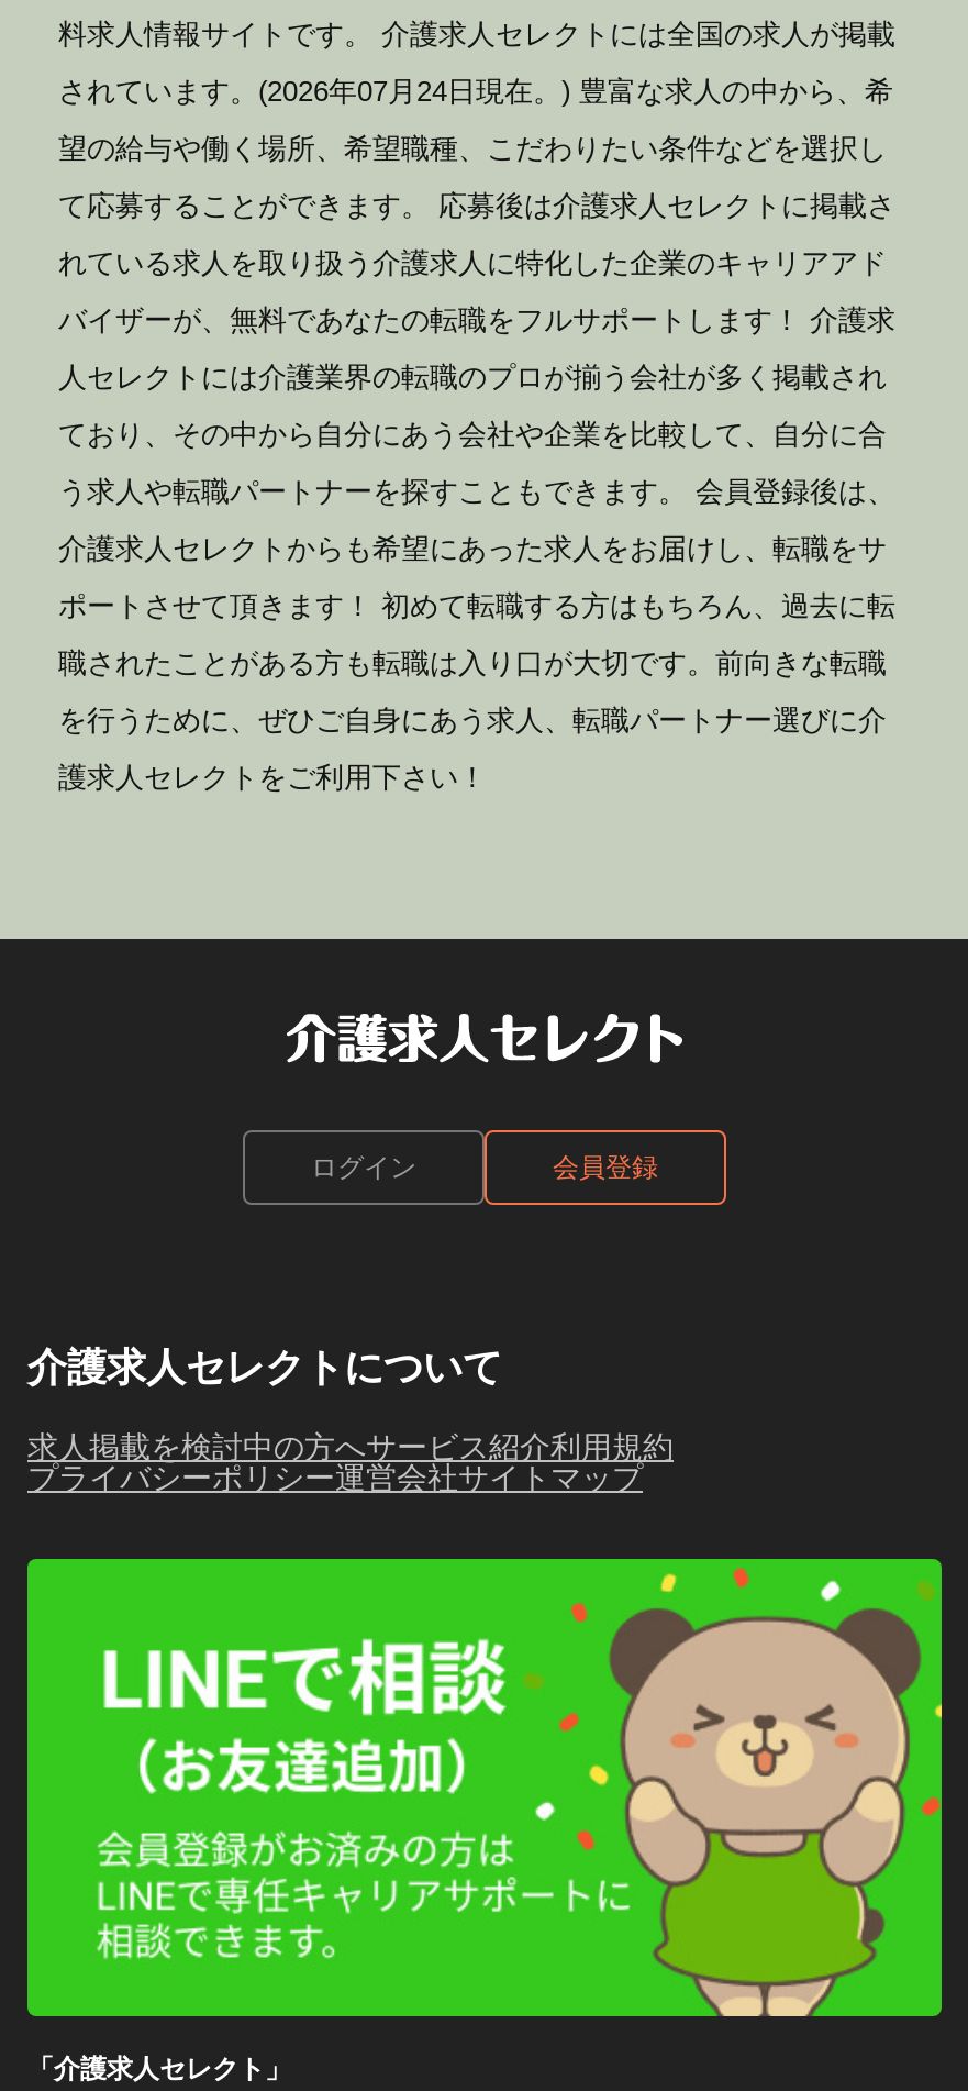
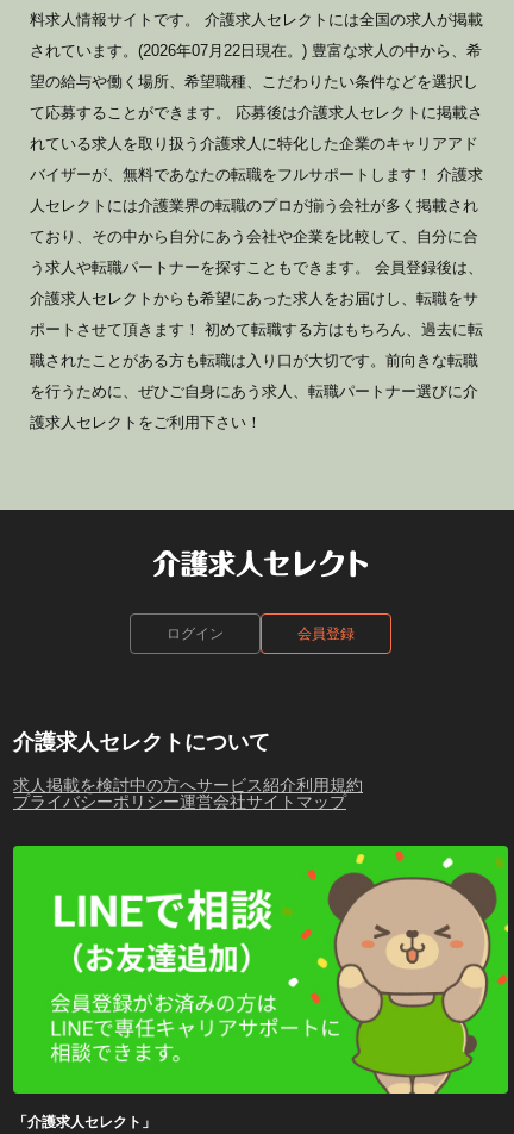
[58,74,893,107] されています。(2026年07月24日現在。) 豊富な求人の中から、希 -> [30,41,482,59] されています。(2026年07月22日現在。) 豊富な求人の中から、希

